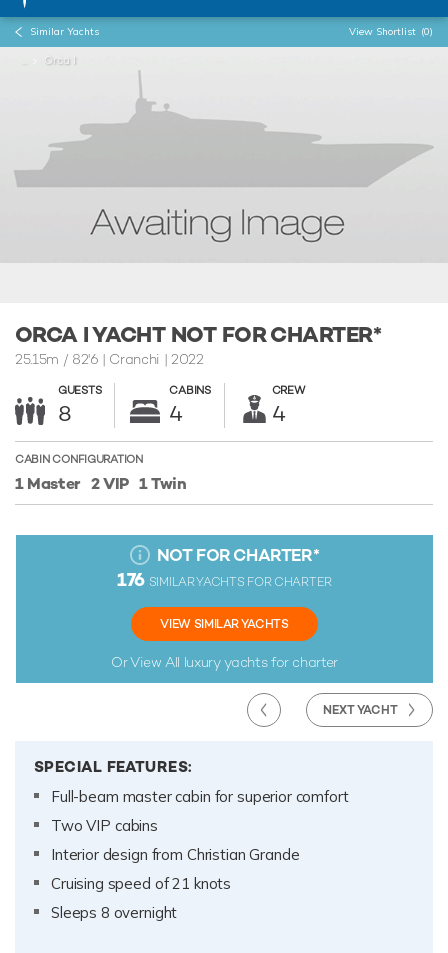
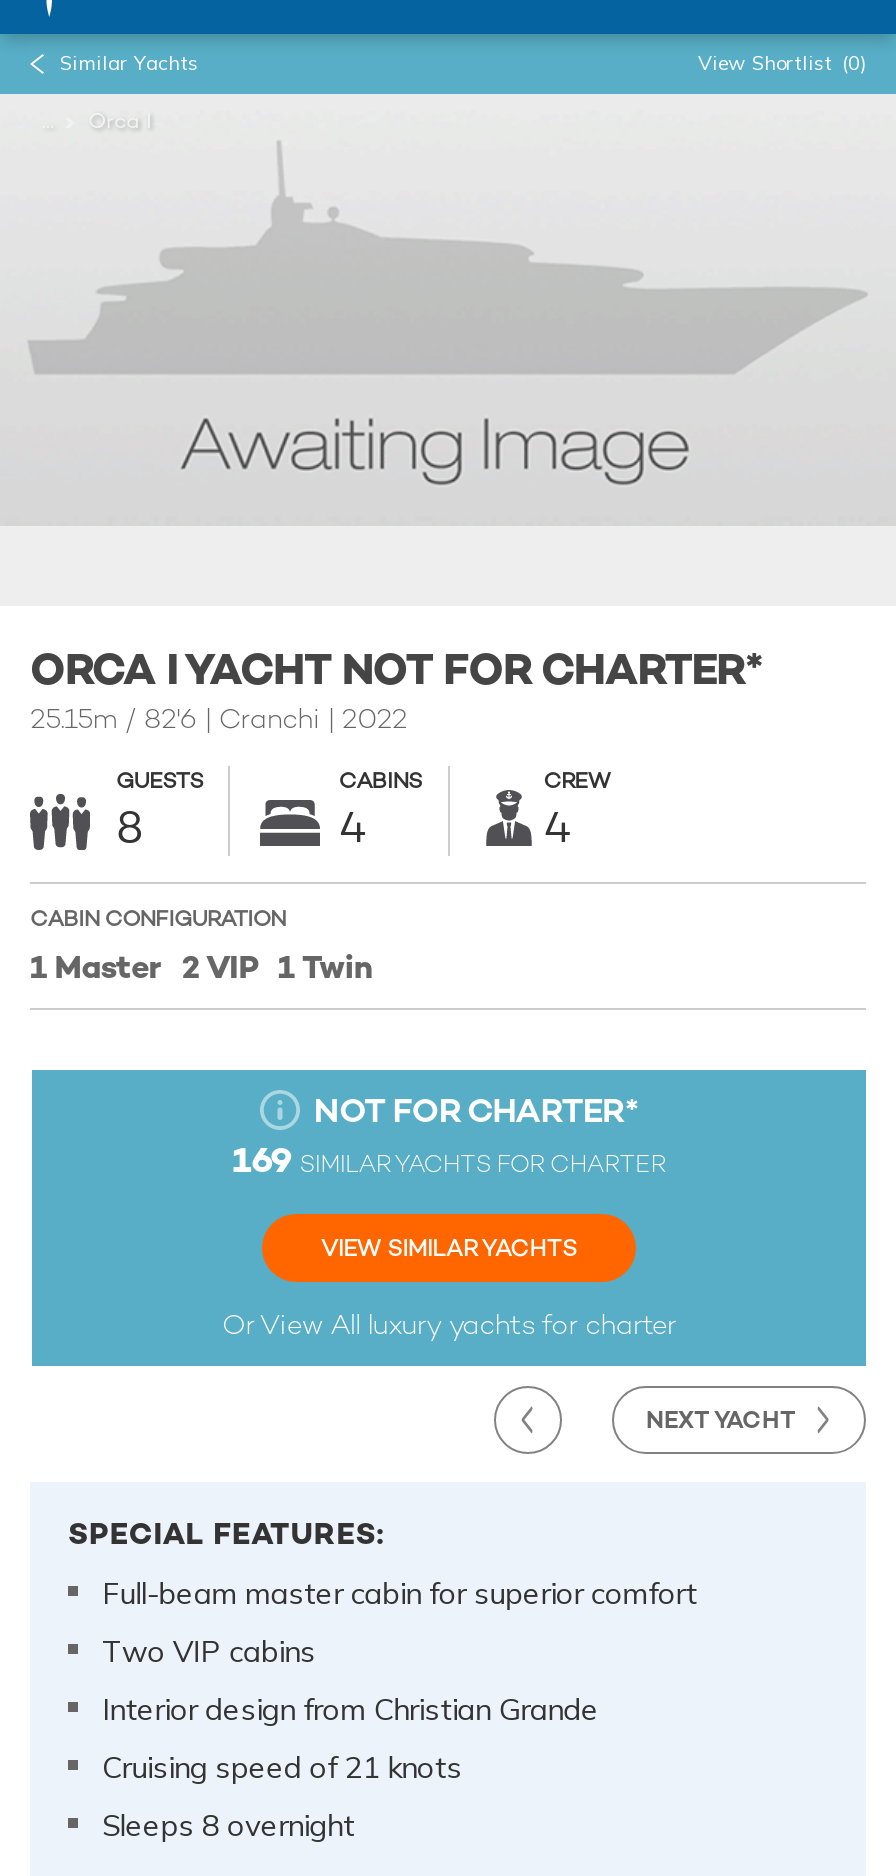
[117,568,332,591] 176 SIMILAR YACHTS FOR CHARTER -> [232,1136,666,1182] 169 SIMILAR YACHTS FOR CHARTER

